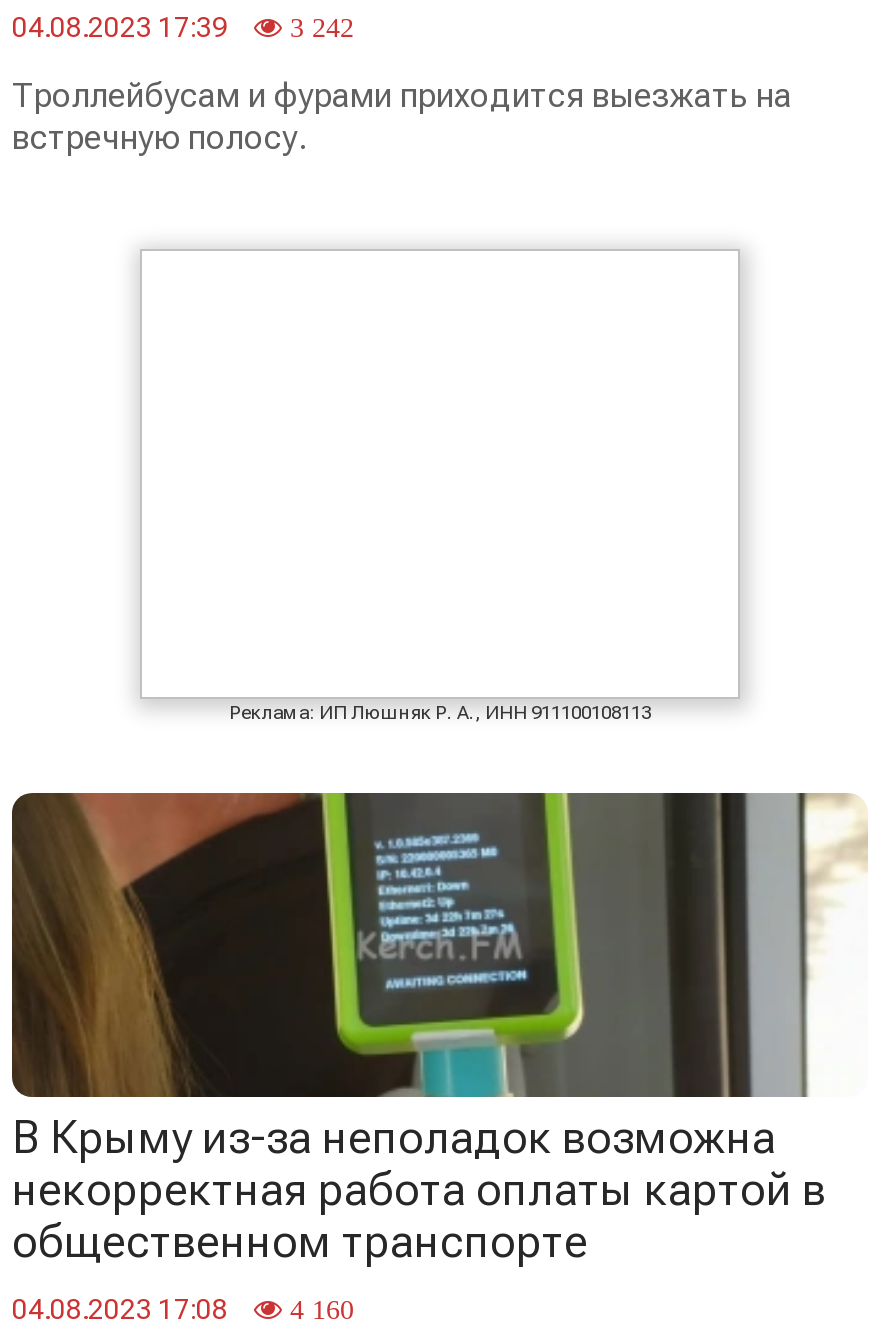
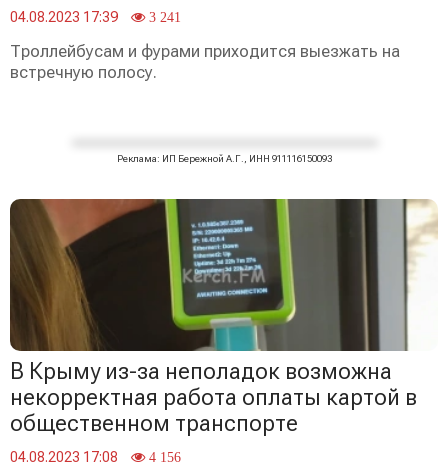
[12,12,354,44] 04.08.2023 17:39 3 242 -> [10,9,181,25] 04.08.2023 17:39 3 241
[229,701,651,723] Реклама: ИП Люшняк Р. А., ИНН 911100108113 -> [116,153,331,164] Реклама: ИП Бережной А.Г., ИНН 911116150093
[12,1293,354,1325] 04.08.2023 17:08 4 160 -> [10,449,181,465] 04.08.2023 17:08 4 156

